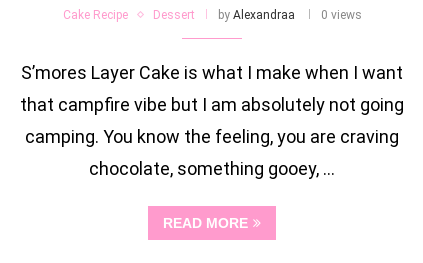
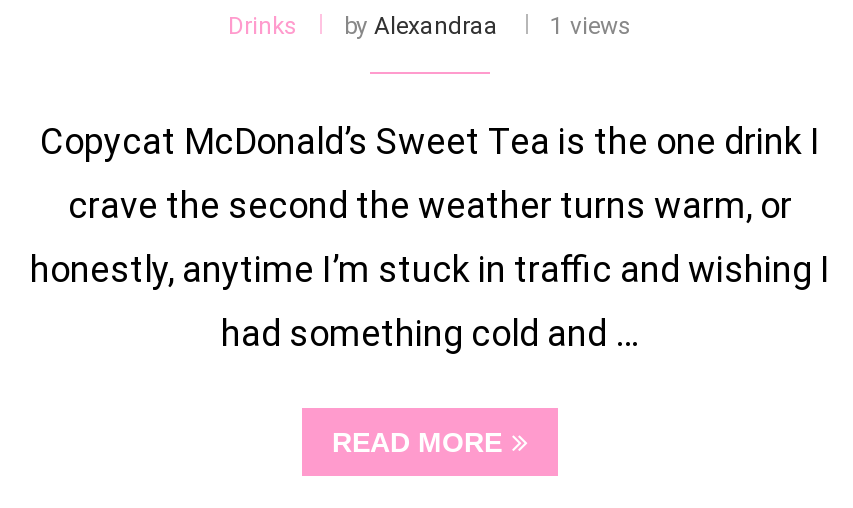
[62,8,194,22] Cake Recipe | Dessert -> [228,12,298,40] Drinks
[320,8,361,22] 0 views -> [550,12,632,40] 1 views
[21,62,403,83] S’mores Layer Cake is what I make when I want -> [40,120,820,162] Copycat McDonald’s Sweet Tea is the one drink I
[20,94,404,115] that campfire vibe but I am absolutely not going -> [68,184,792,226] crave the second the weather turns warm, or
[25,126,399,147] camping. You know the feeling, you are craving -> [30,248,830,290] honestly, anytime I’m stuck in traffic and wishing I
[89,158,335,179] chocolate, something gooey, … -> [221,312,639,354] had something cold and …

